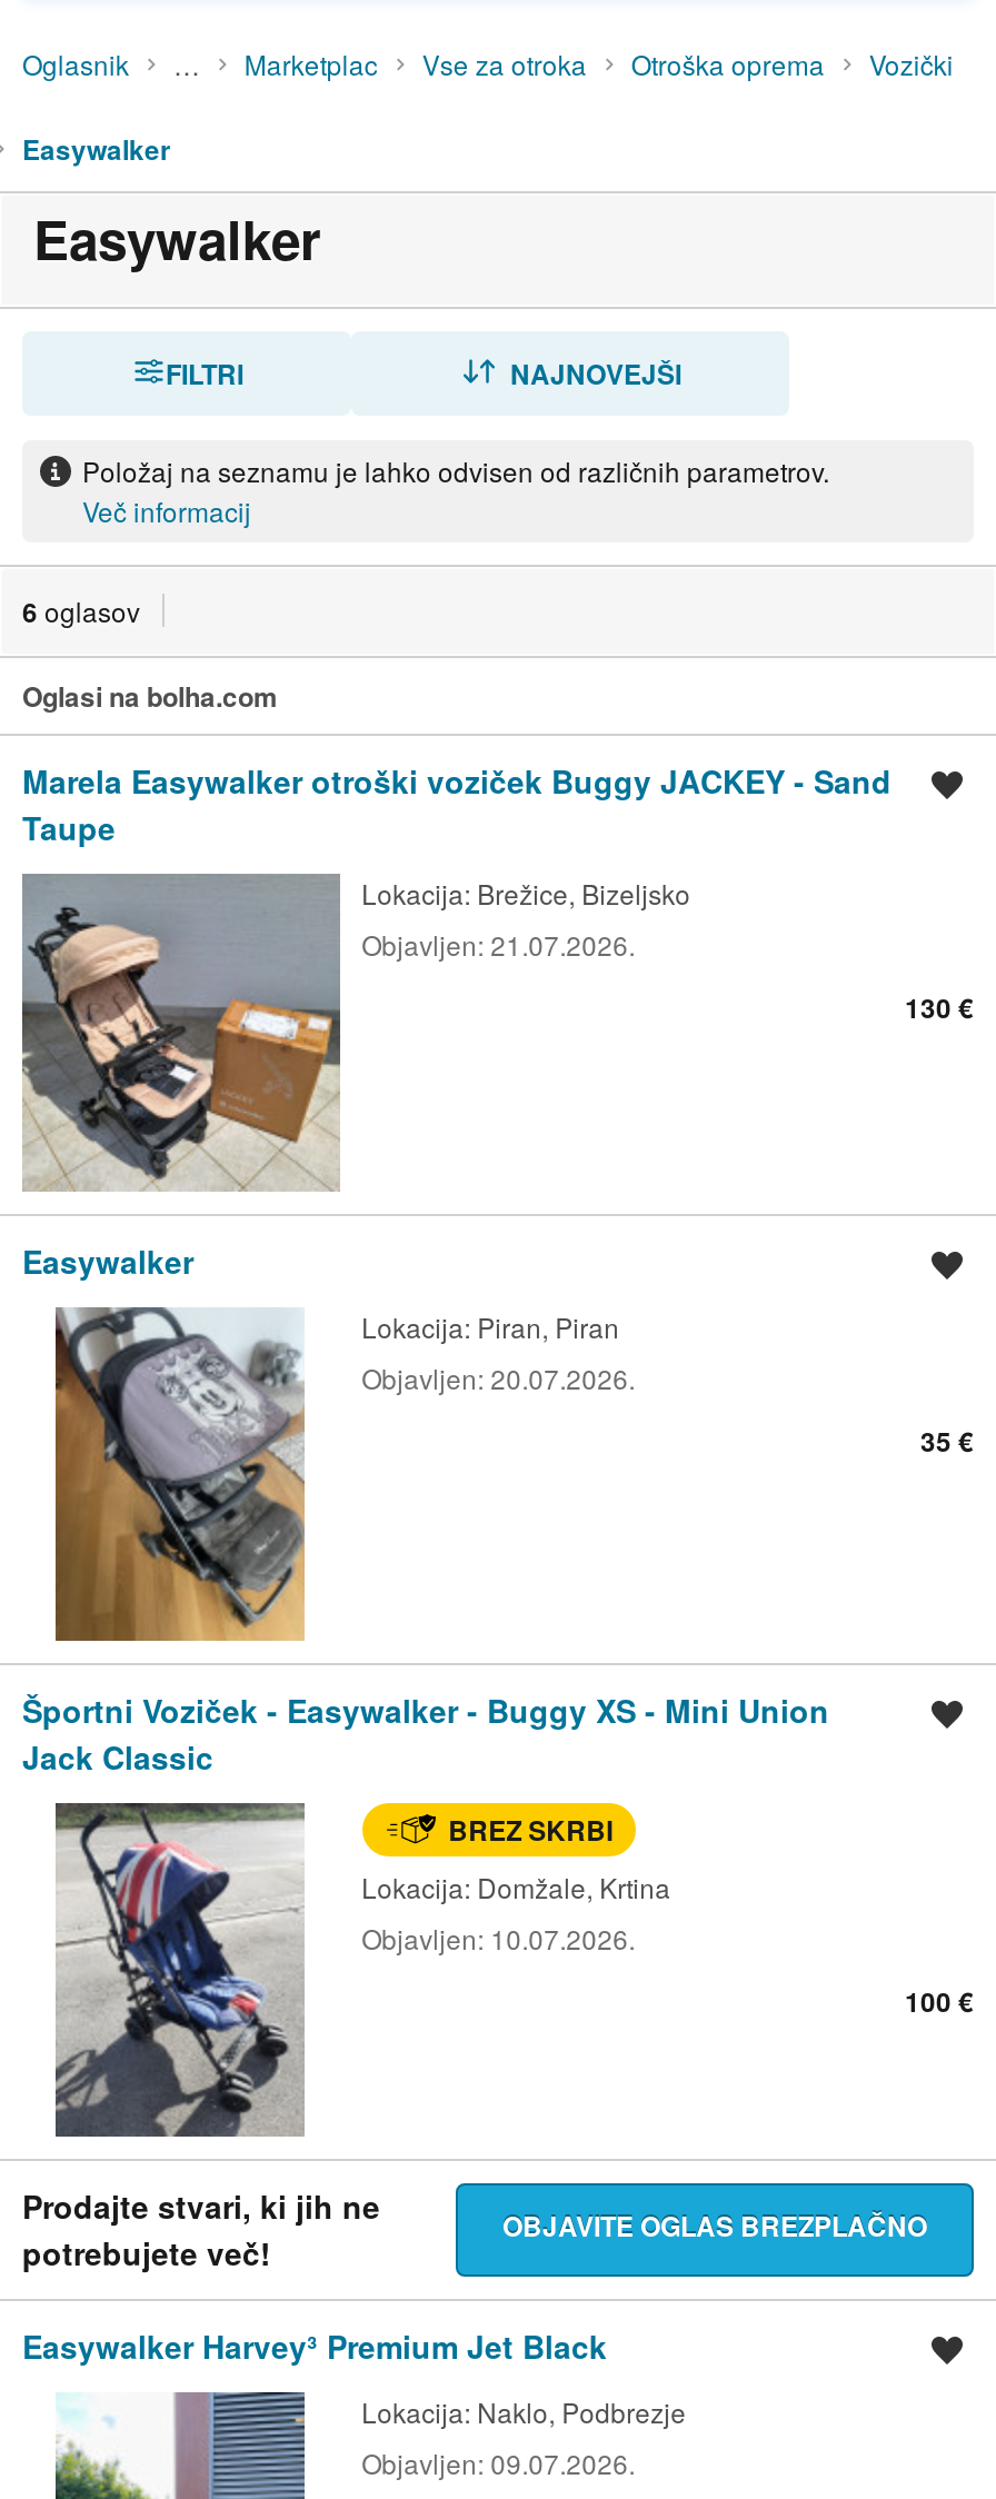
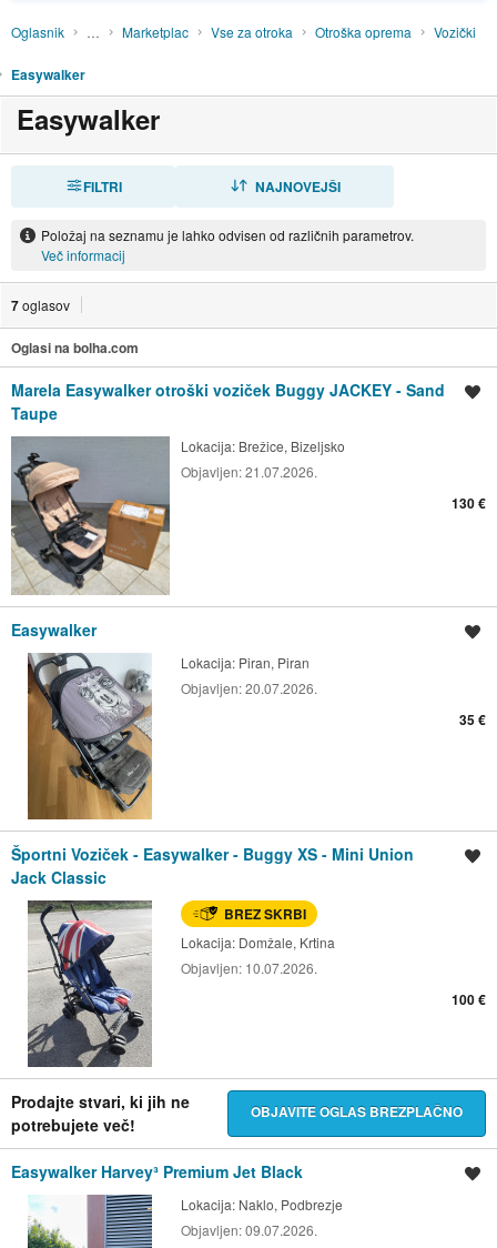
[22,590,140,630] 6 oglasov -> [11,295,70,315] 7 oglasov

